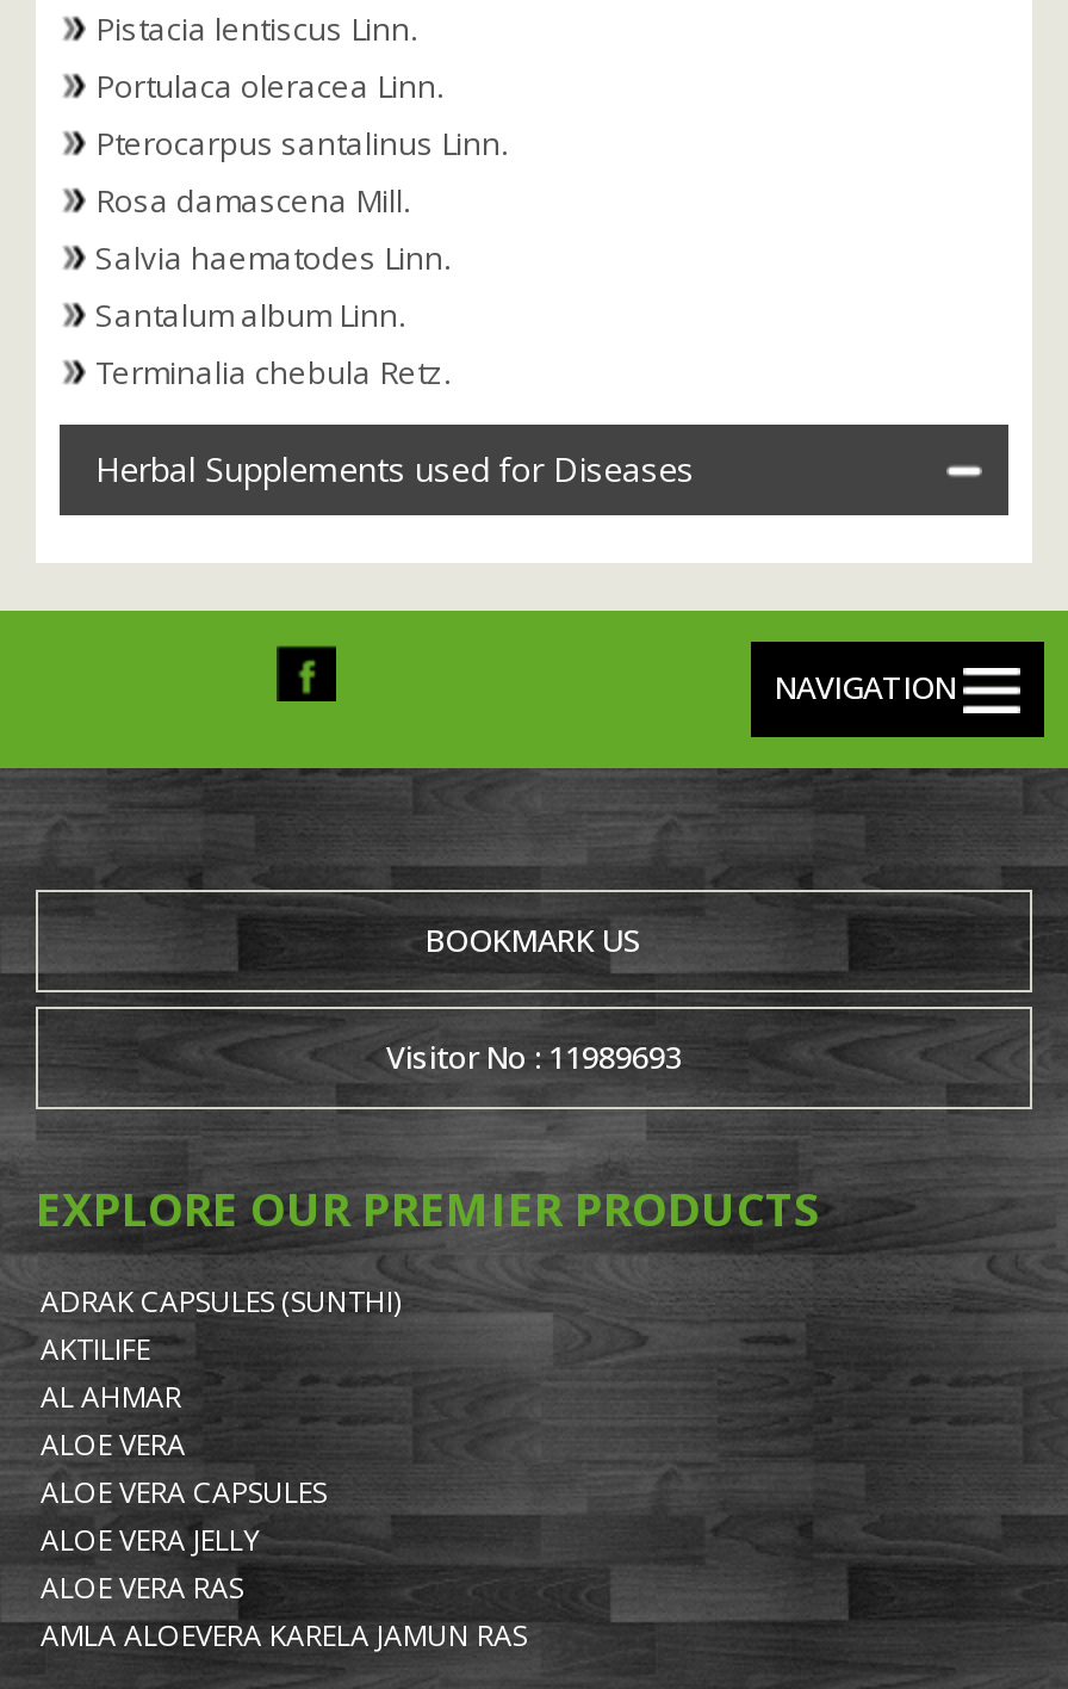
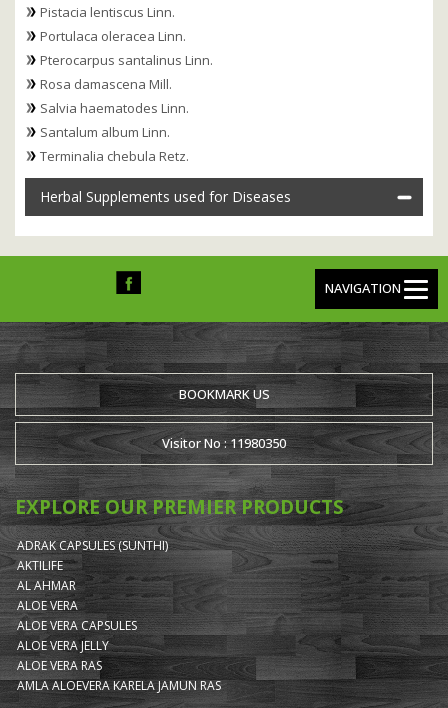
[386,1035,682,1078] Visitor No : 11989693 -> [162,434,286,452] Visitor No : 11980350

